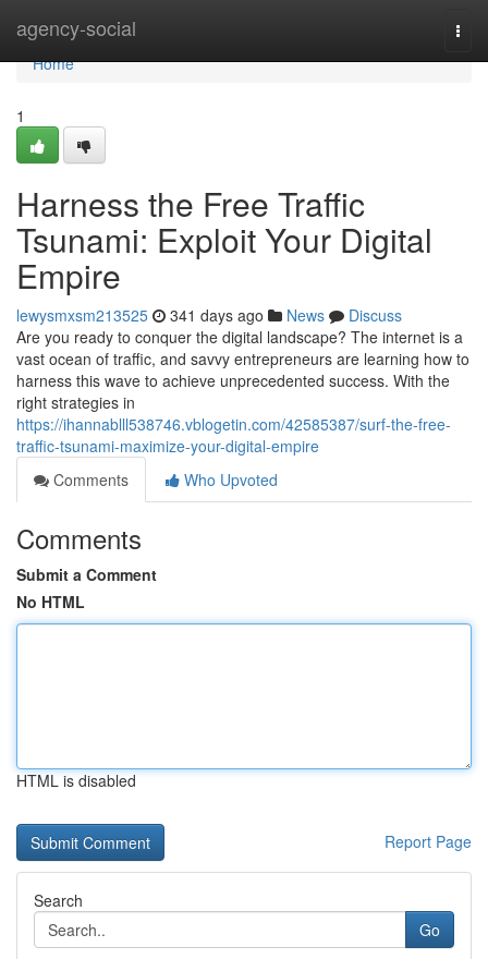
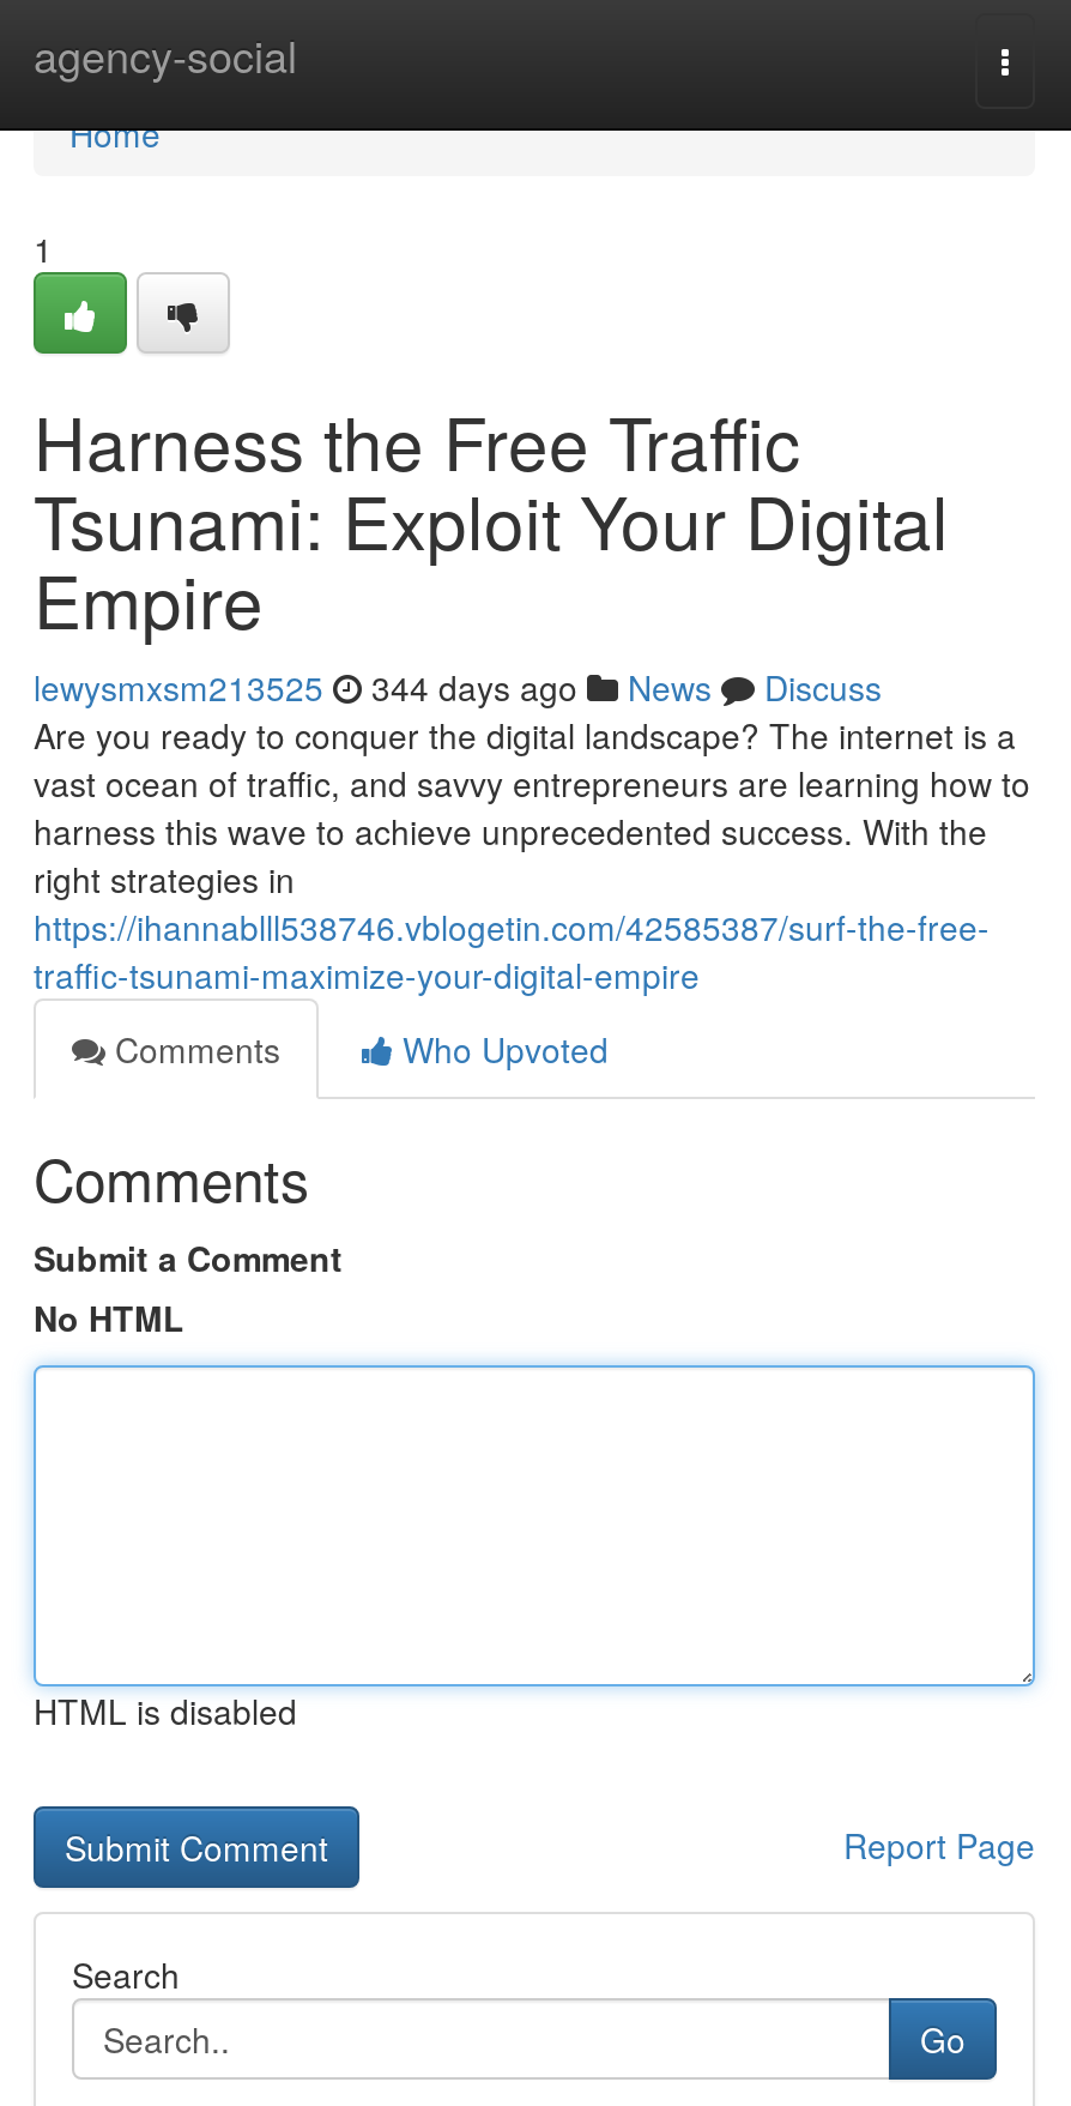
[16,304,402,326] lewysmxsm213525 341 days ago News Discuss -> [34,663,882,711] lewysmxsm213525 344 days ago News Discuss

